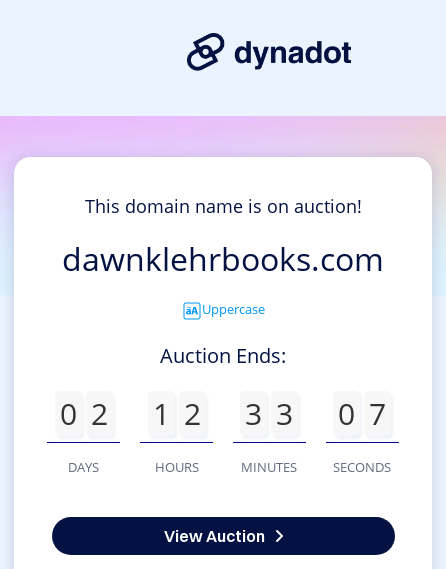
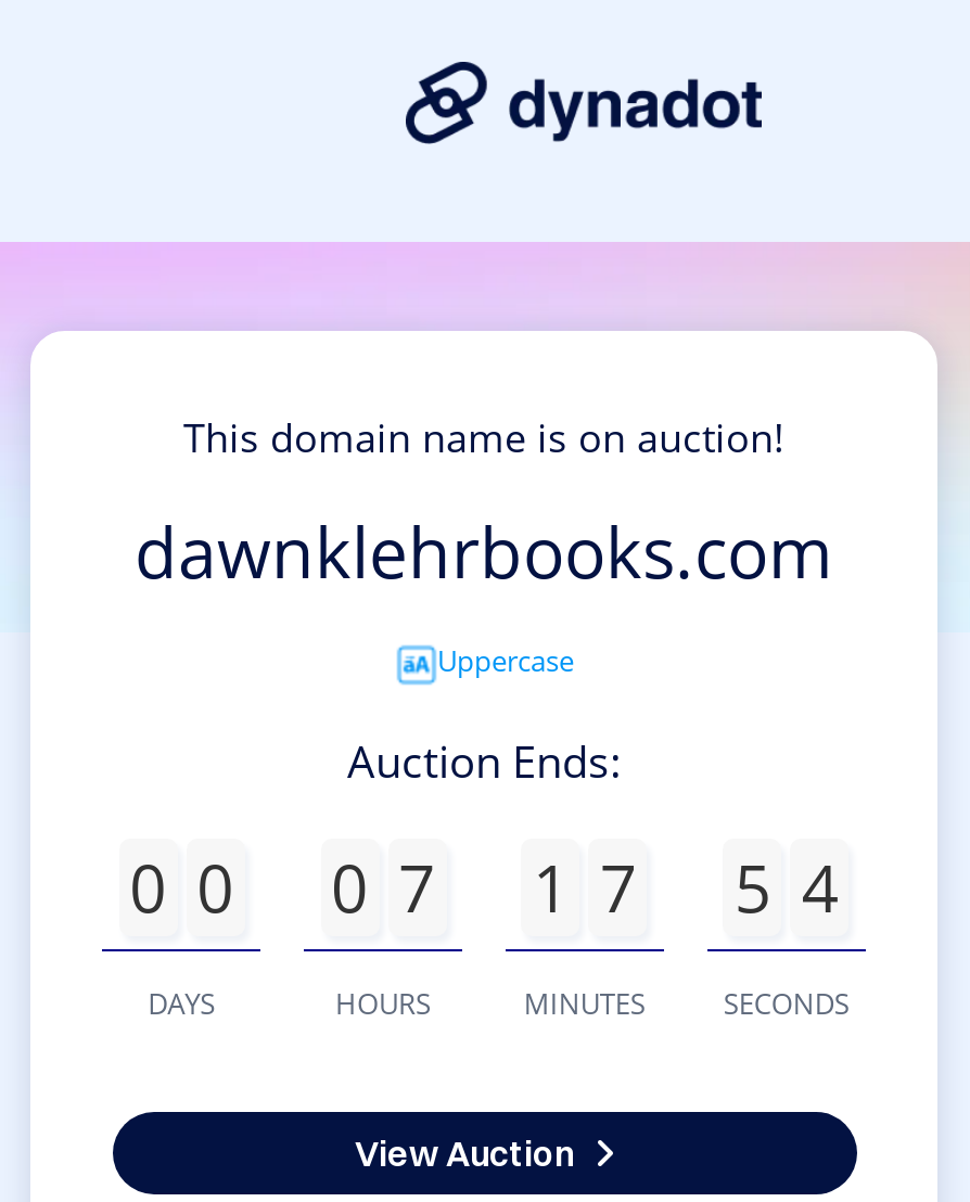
[60,393,108,434] 0 2 -> [129,843,233,932] 0 0
[152,393,200,434] 1 2 -> [331,843,435,932] 0 7
[245,393,293,434] 3 3 -> [533,843,637,932] 1 7
[338,393,386,434] 0 7 -> [734,843,838,932] 5 4

